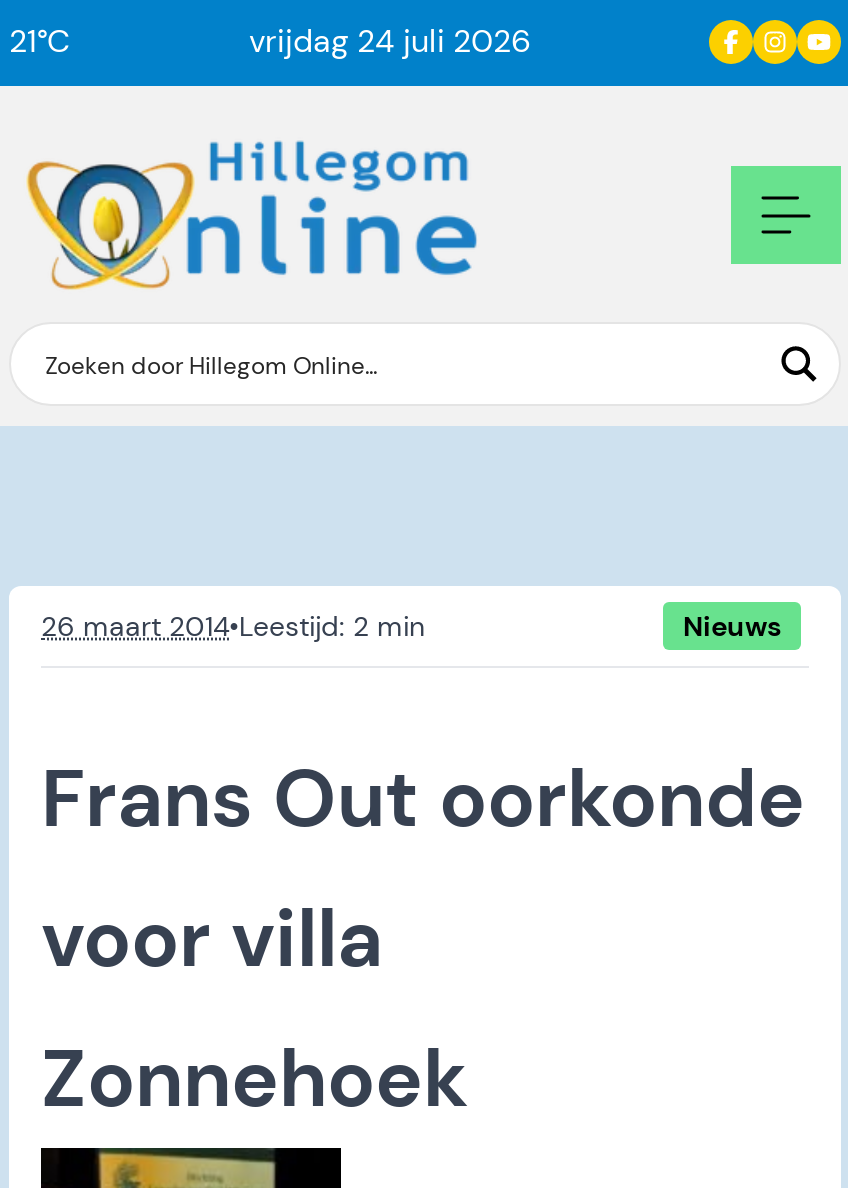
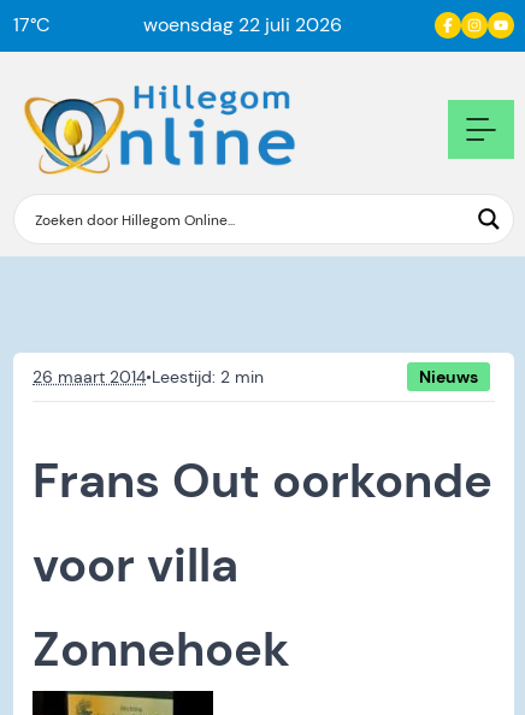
[9,20,71,62] 21°C -> [13,12,51,37] 17°C
[249,20,531,62] vrijdag 24 juli 2026 -> [143,12,342,37] woensdag 22 juli 2026

